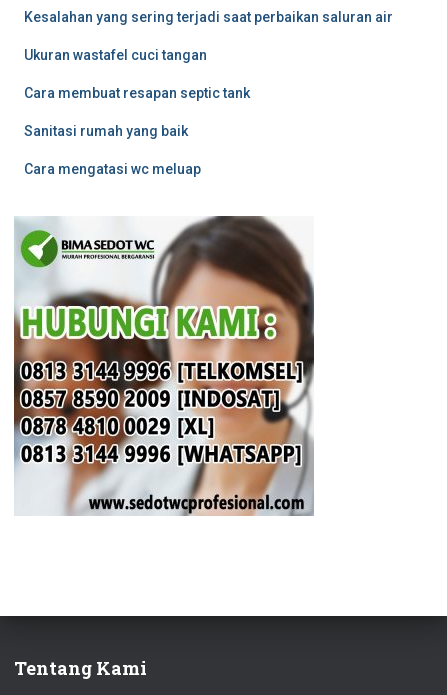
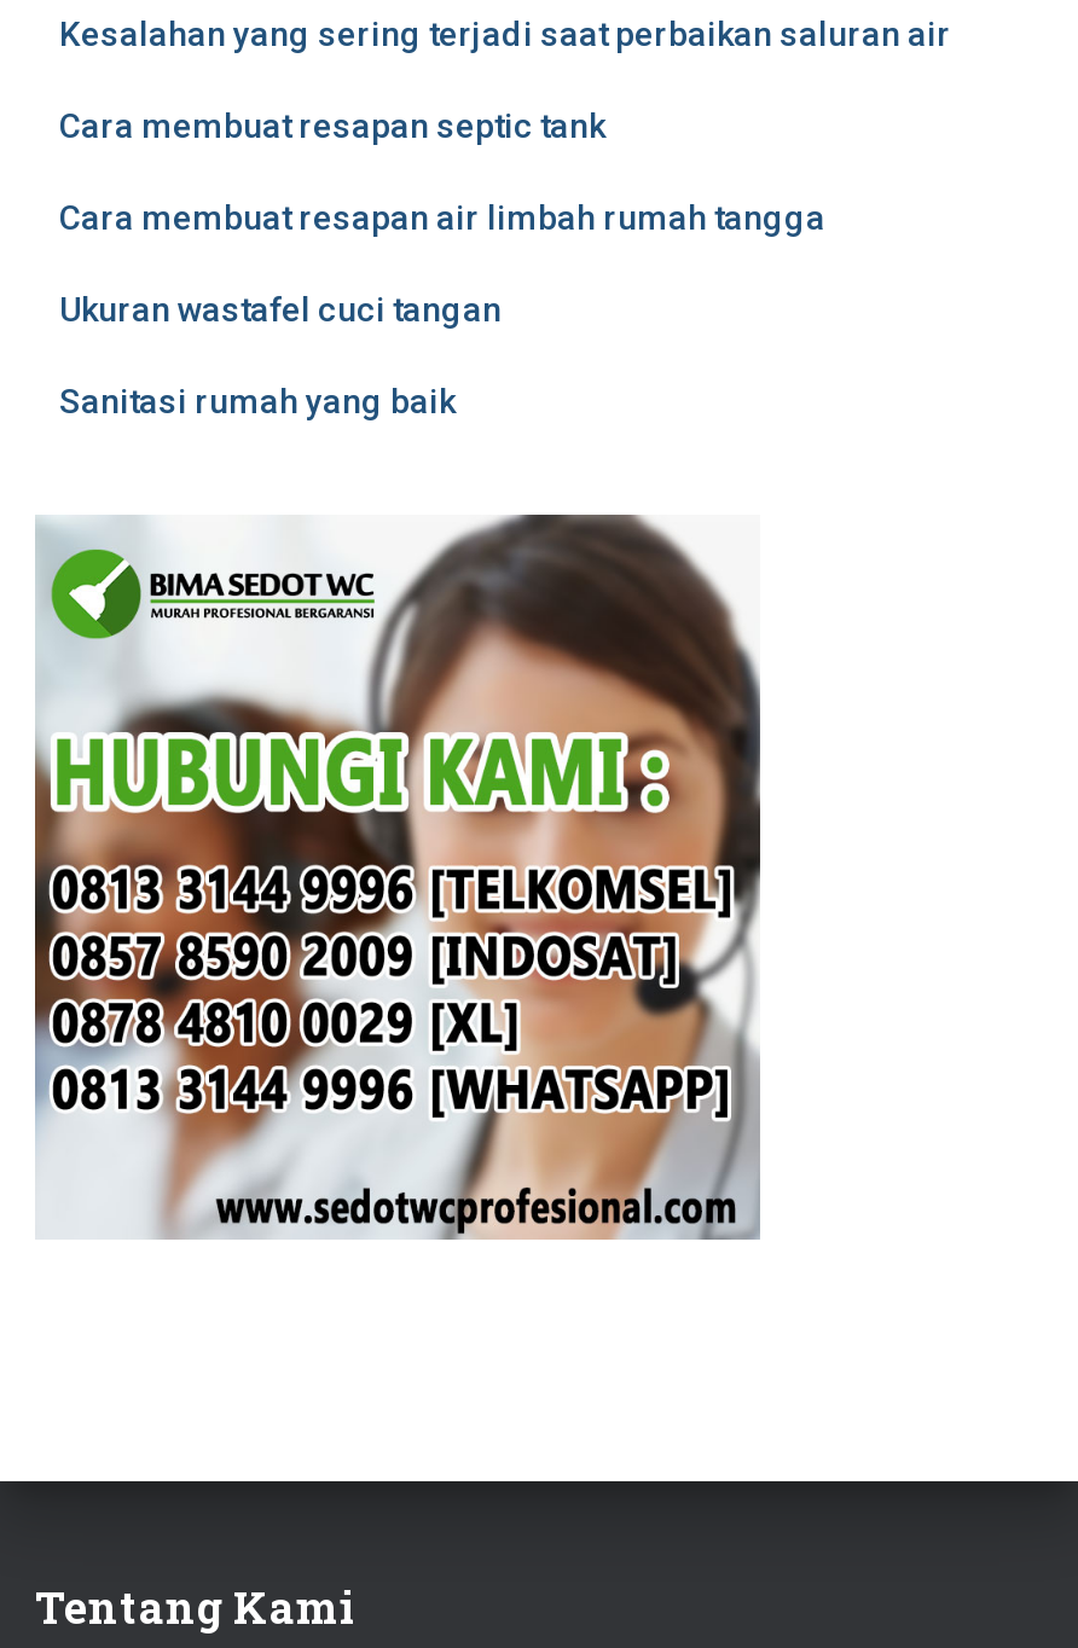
none -> [59,198,825,237] Cara membuat resapan air limbah rumah tangga
moved [24,47,207,63] -> [59,290,502,329]: Ukuran wastafel cuci tangan
moved [24,85,250,101] -> [59,106,605,145]: Cara membuat resapan septic tank
moved [24,123,188,139] -> [59,382,456,420]: Sanitasi rumah yang baik
[24,161,201,177] Cara mengatasi wc meluap -> none

